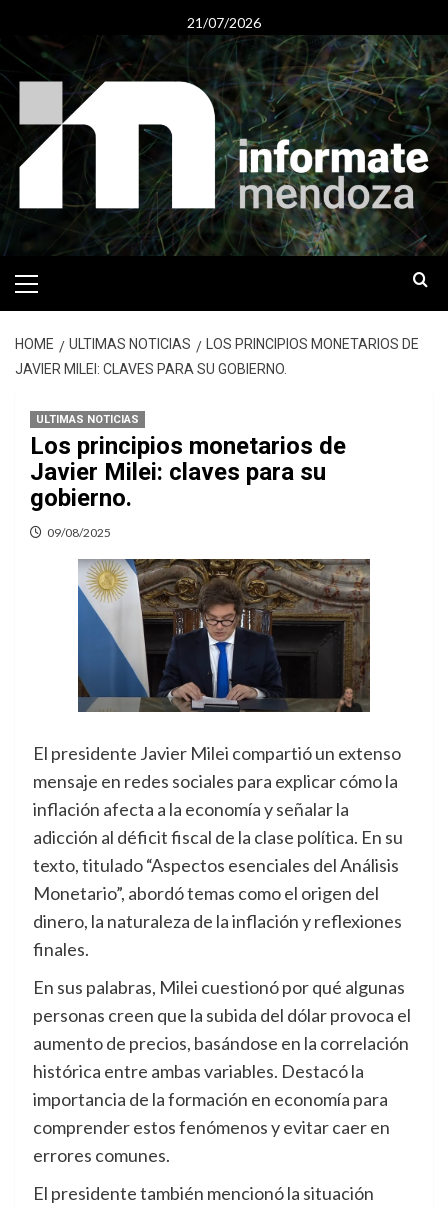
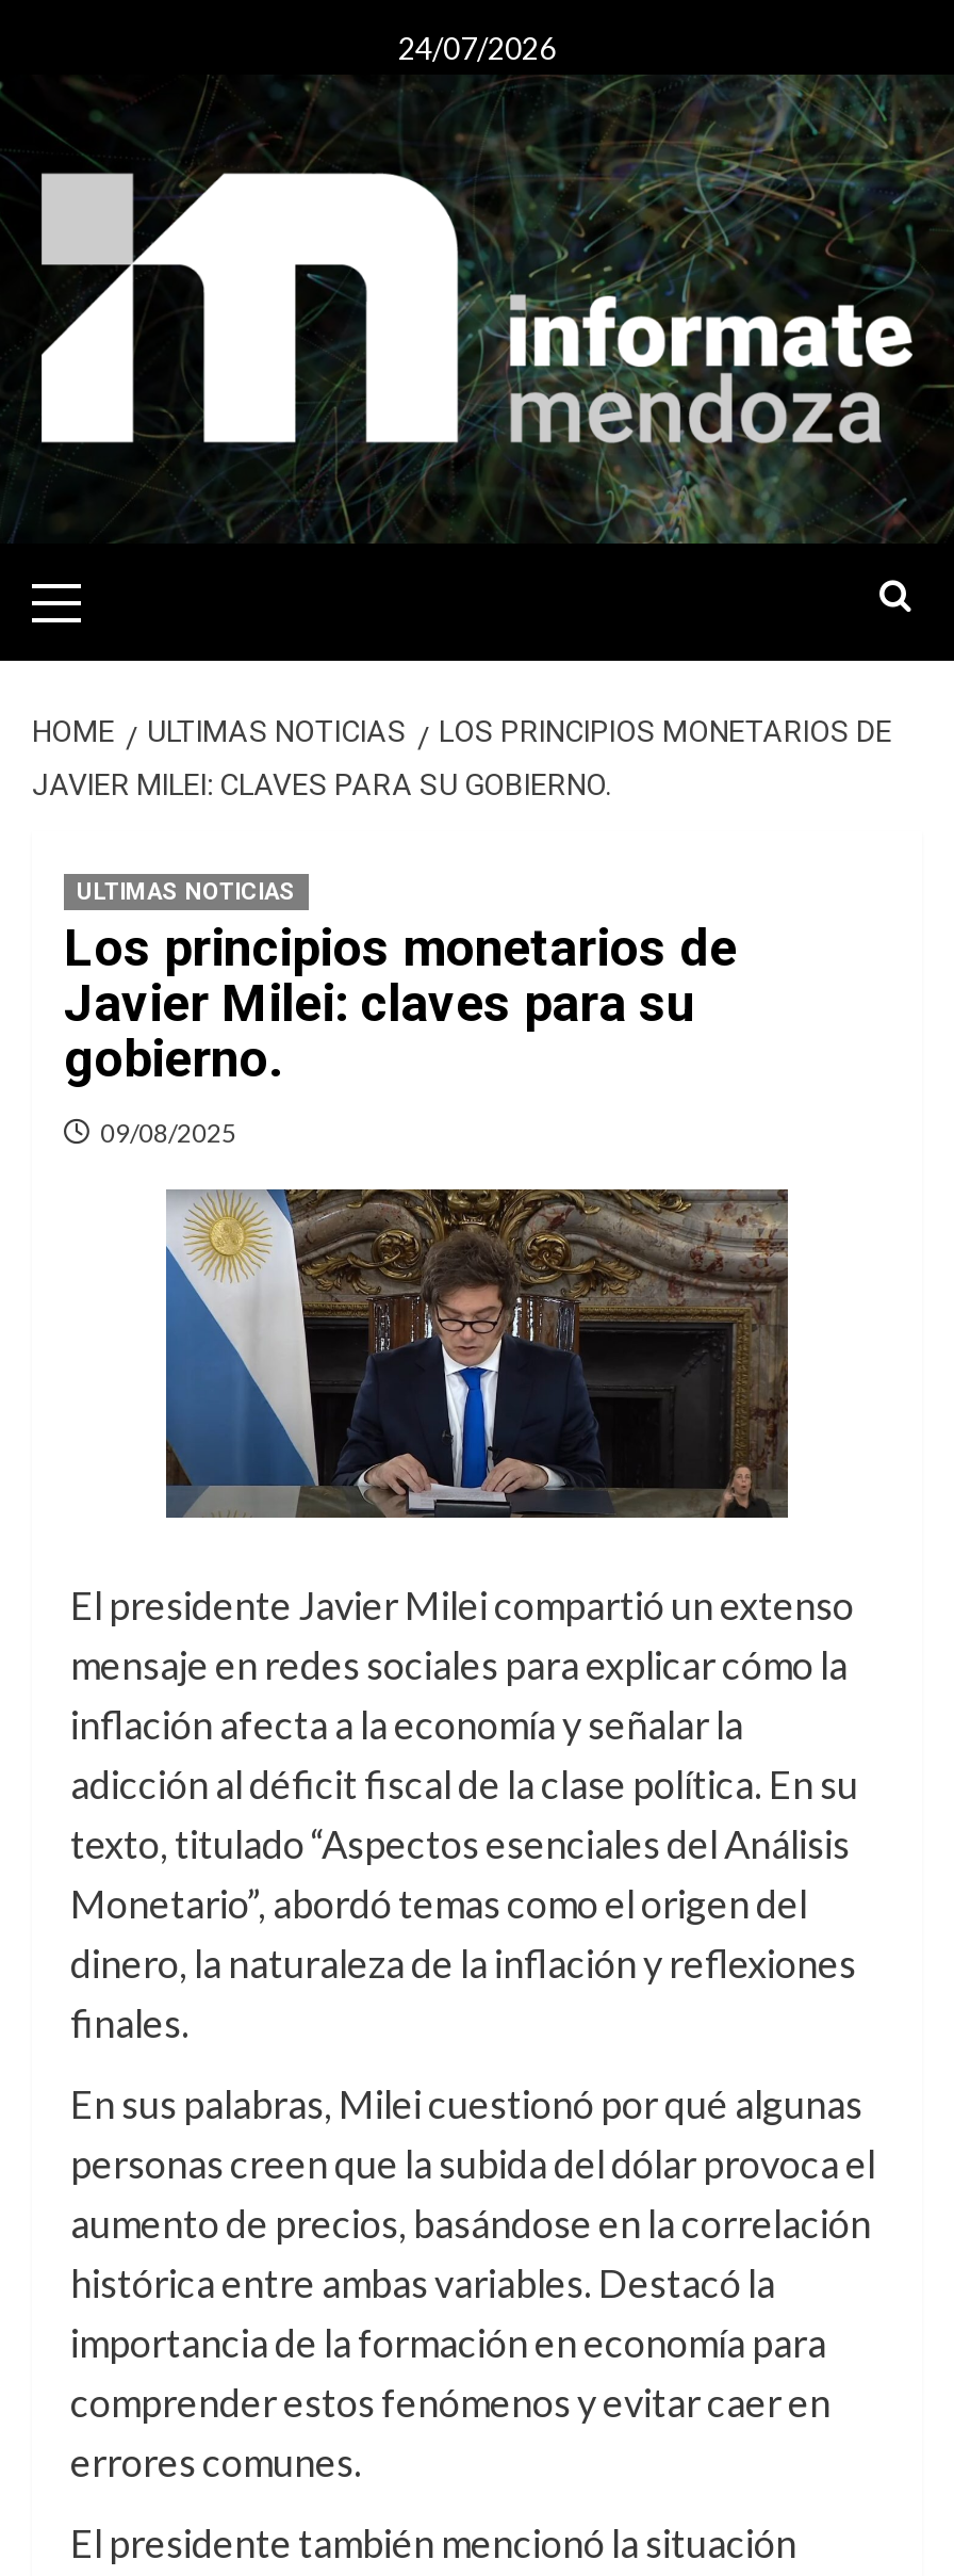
[187,14,261,31] 21/07/2026 -> [398,30,556,66] 24/07/2026

